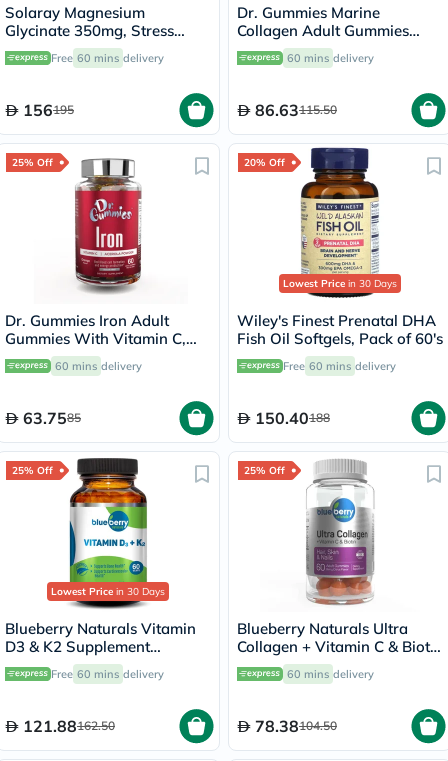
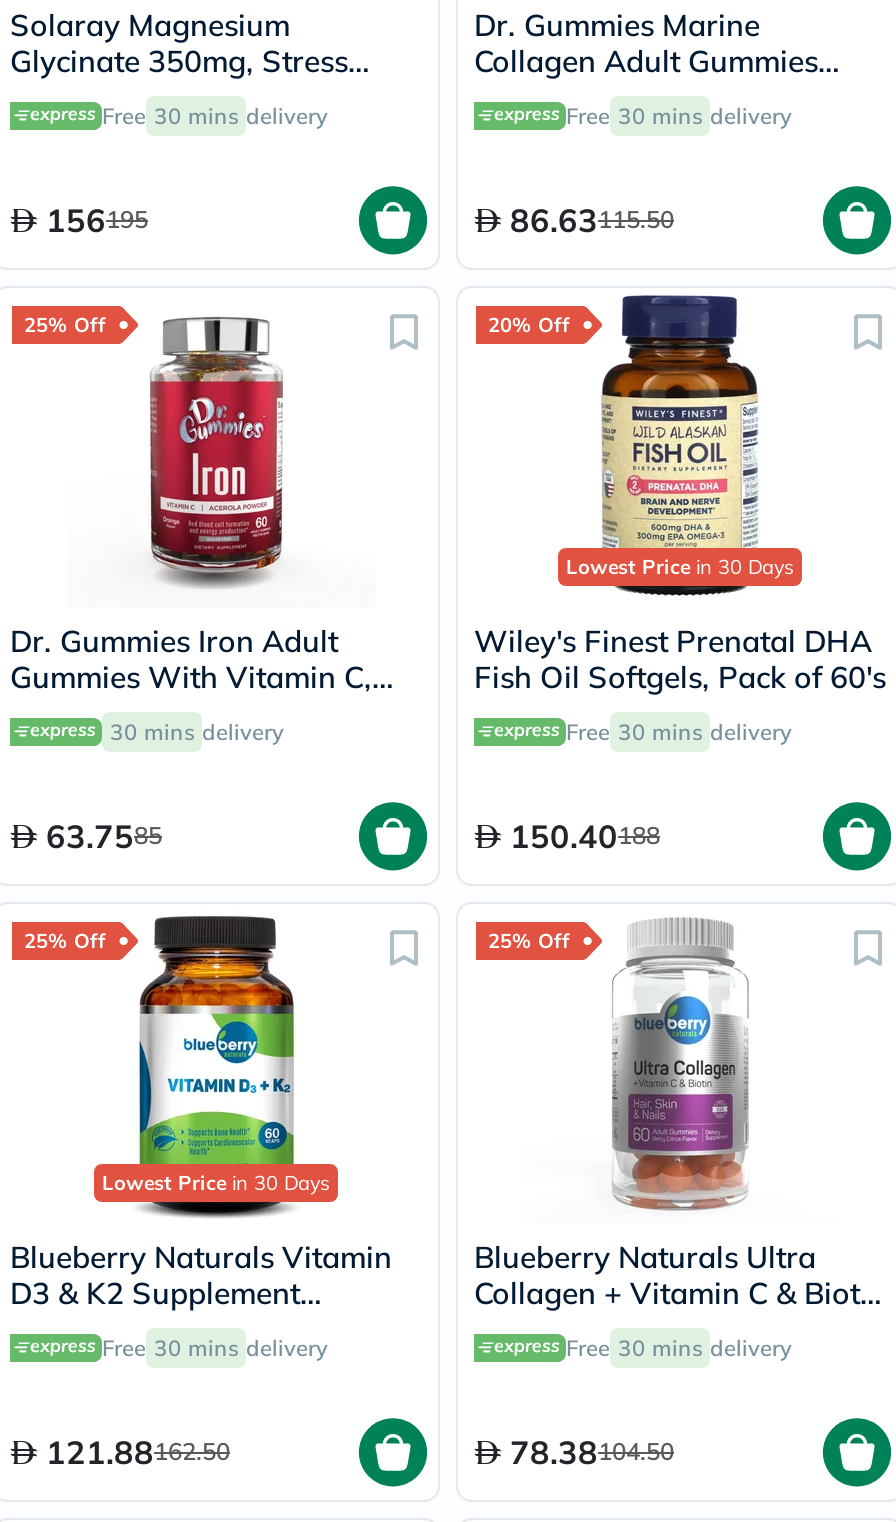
[51,51,164,65] Free 60 mins delivery -> [102,102,328,130] Free 30 mins delivery
[287,51,374,65] 60 mins delivery -> [566,102,792,130] Free 30 mins delivery
[55,359,142,373] 60 mins delivery -> [110,718,284,746] 30 mins delivery
[283,359,396,373] Free 60 mins delivery -> [566,718,792,746] Free 30 mins delivery
[51,667,164,681] Free 60 mins delivery -> [102,1334,328,1362] Free 30 mins delivery
[287,667,374,681] 60 mins delivery -> [566,1334,792,1362] Free 30 mins delivery

